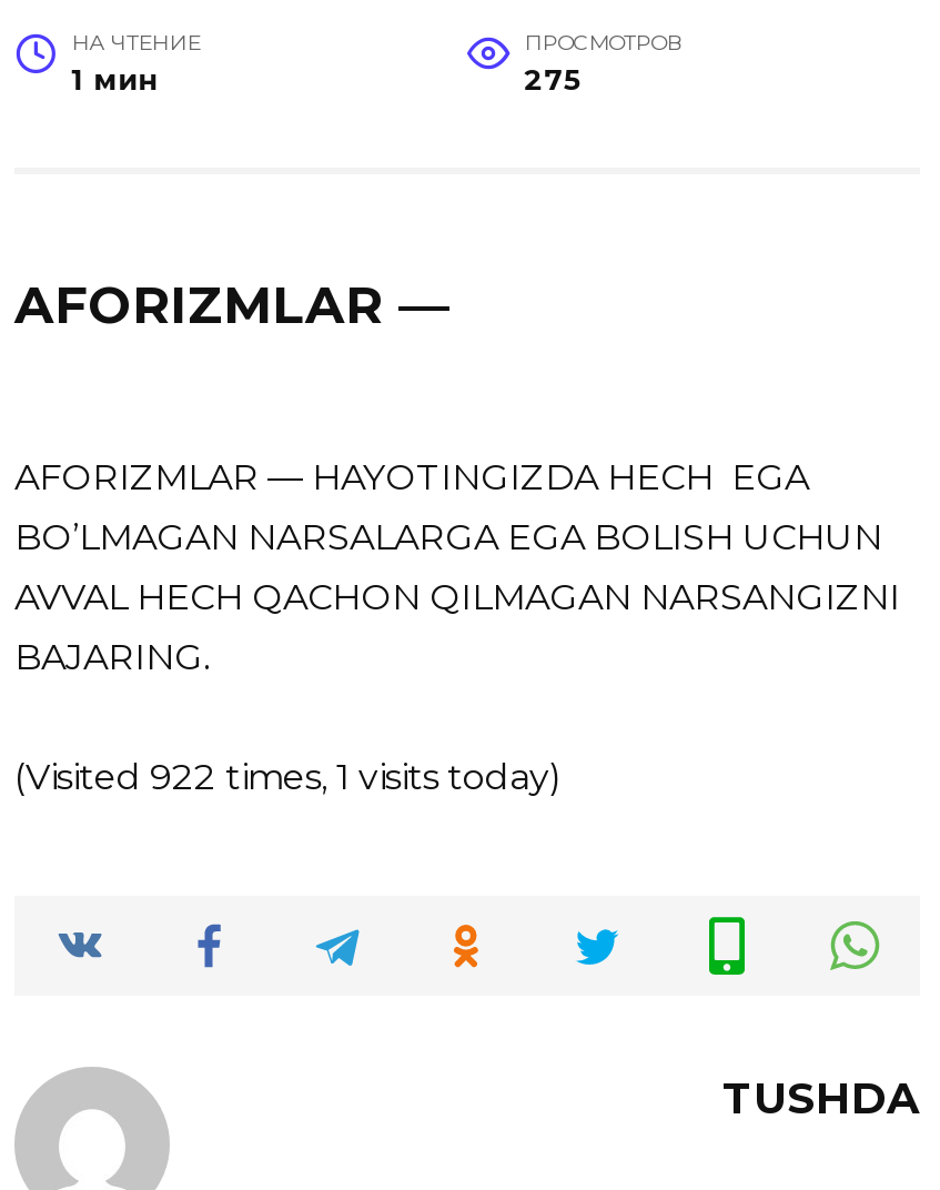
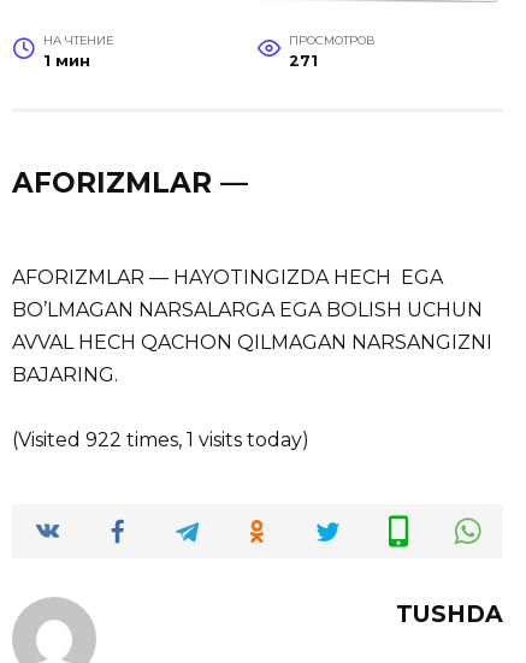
[524,63,582,97] 275 -> [288,52,317,70] 271

